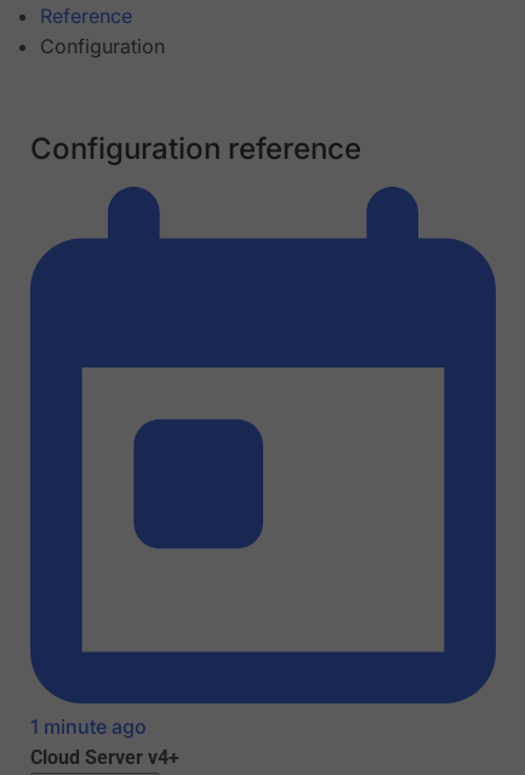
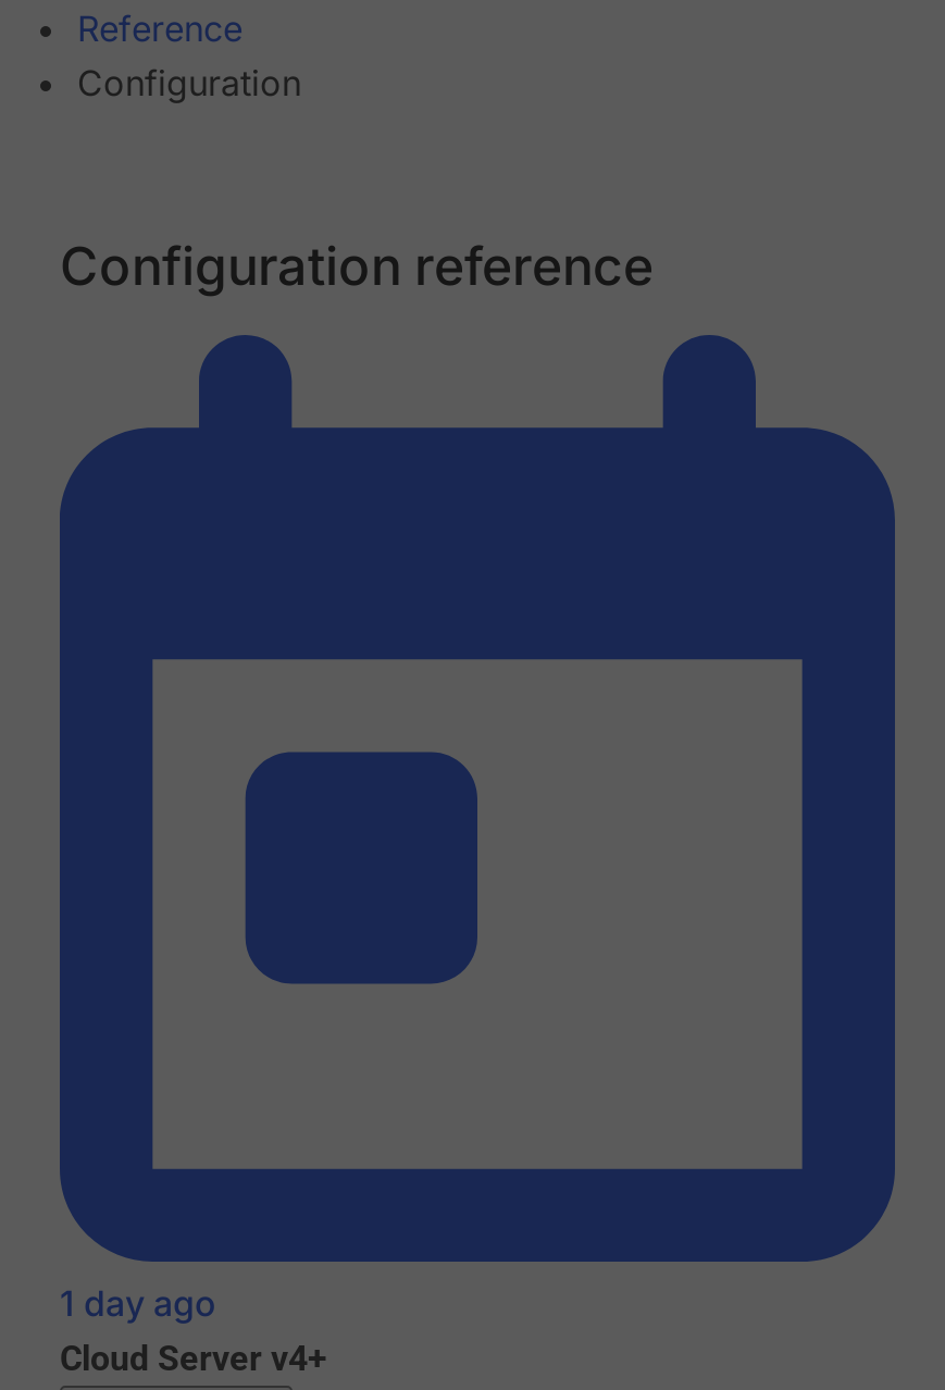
[30,715,147,739] 1 minute ago -> [60,1282,216,1326] 1 day ago

